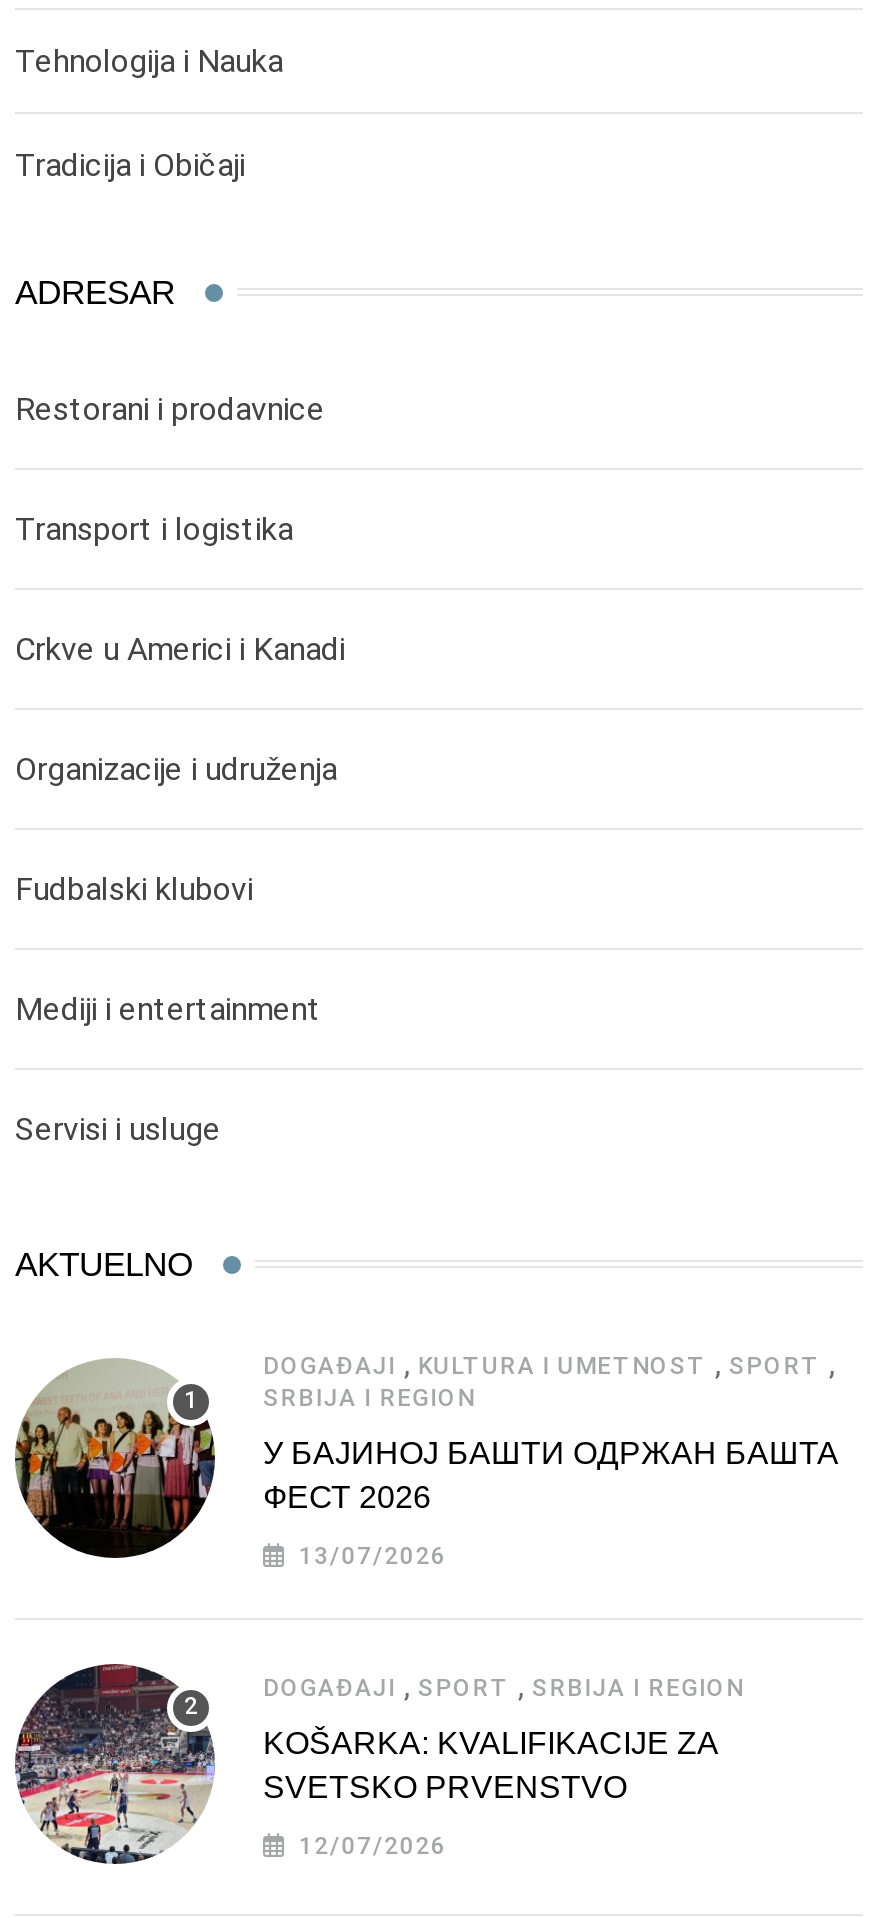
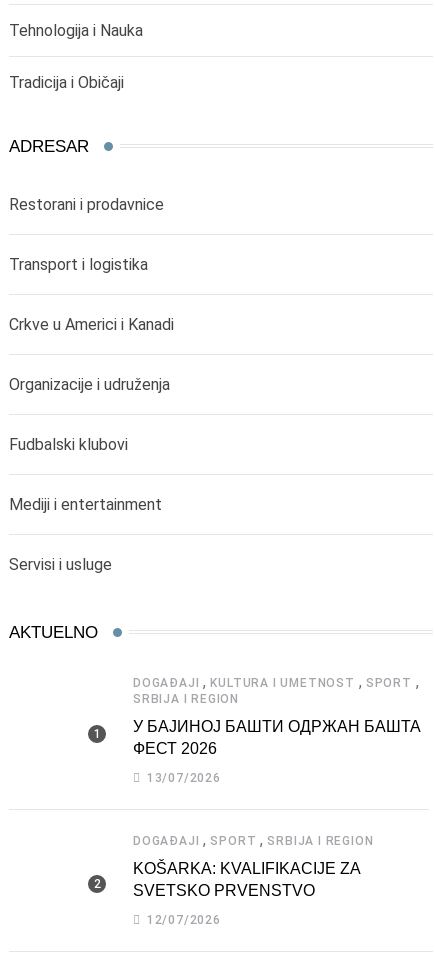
[13,1358,217,1560] [image] -> none
[13,1662,217,1866] [image] -> none

